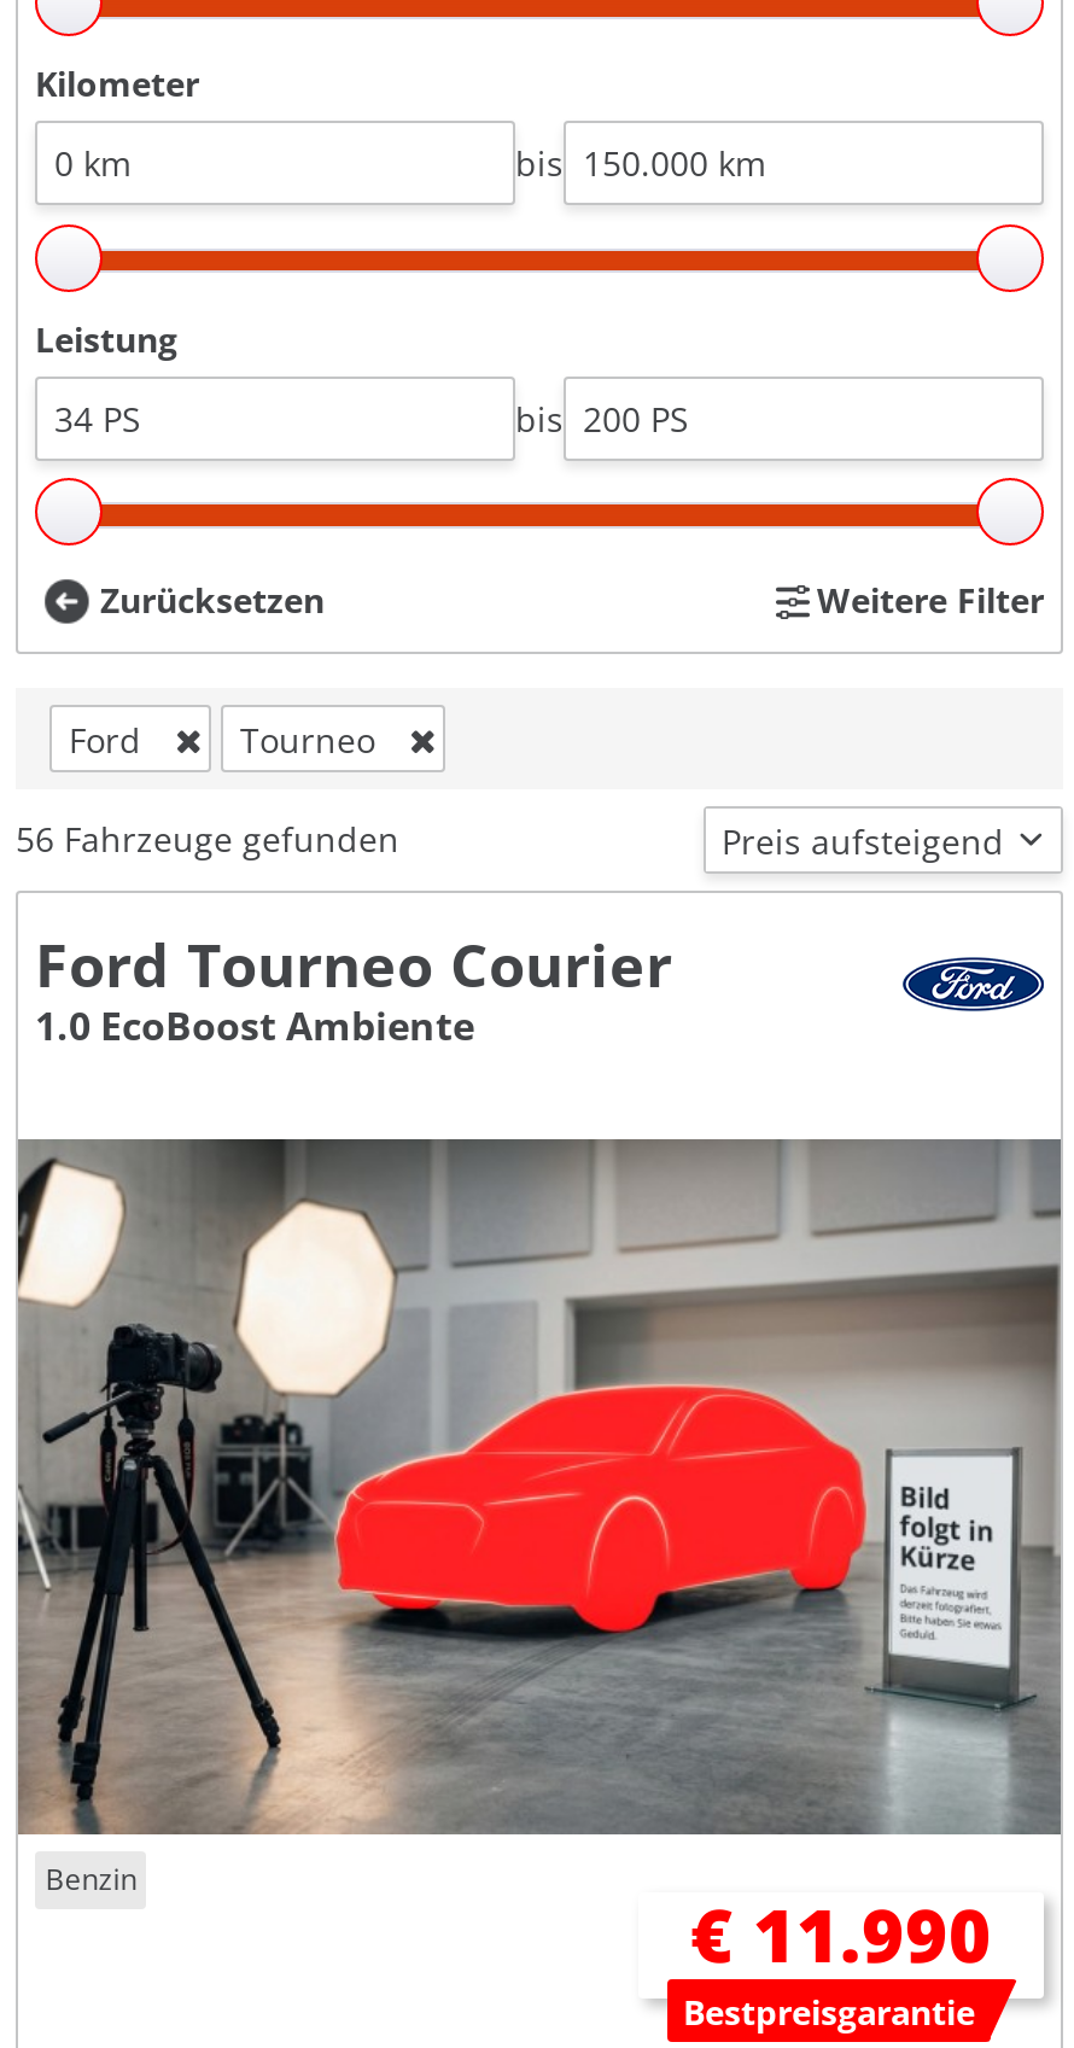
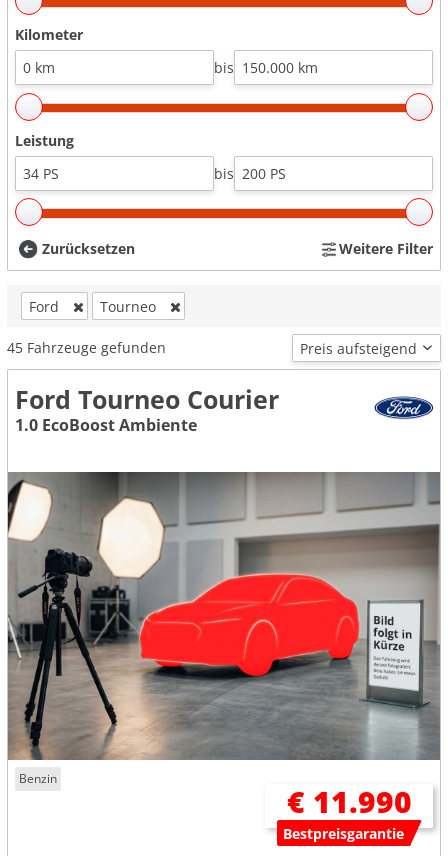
[16,817,399,863] 56 Fahrzeuge gefunden -> [7,338,166,357] 45 Fahrzeuge gefunden

